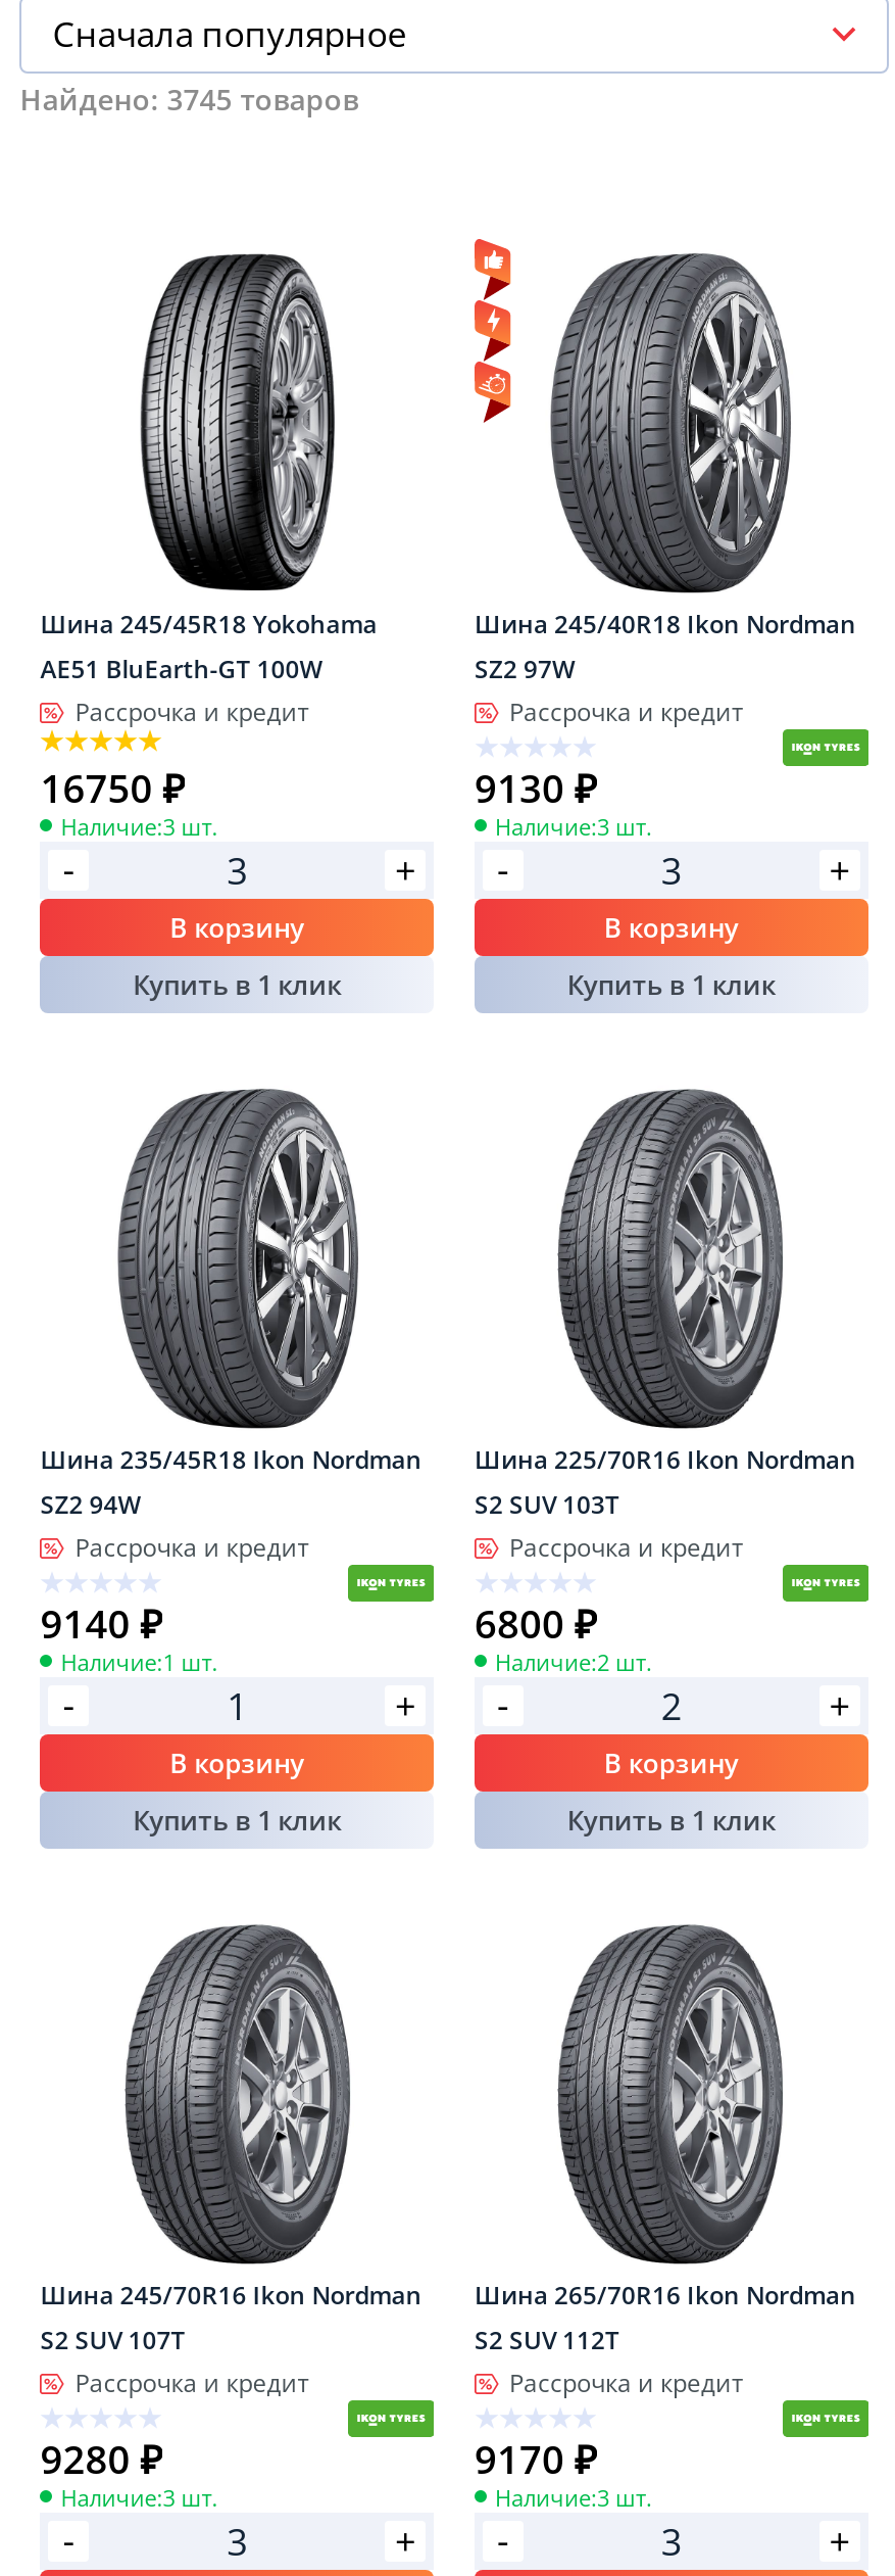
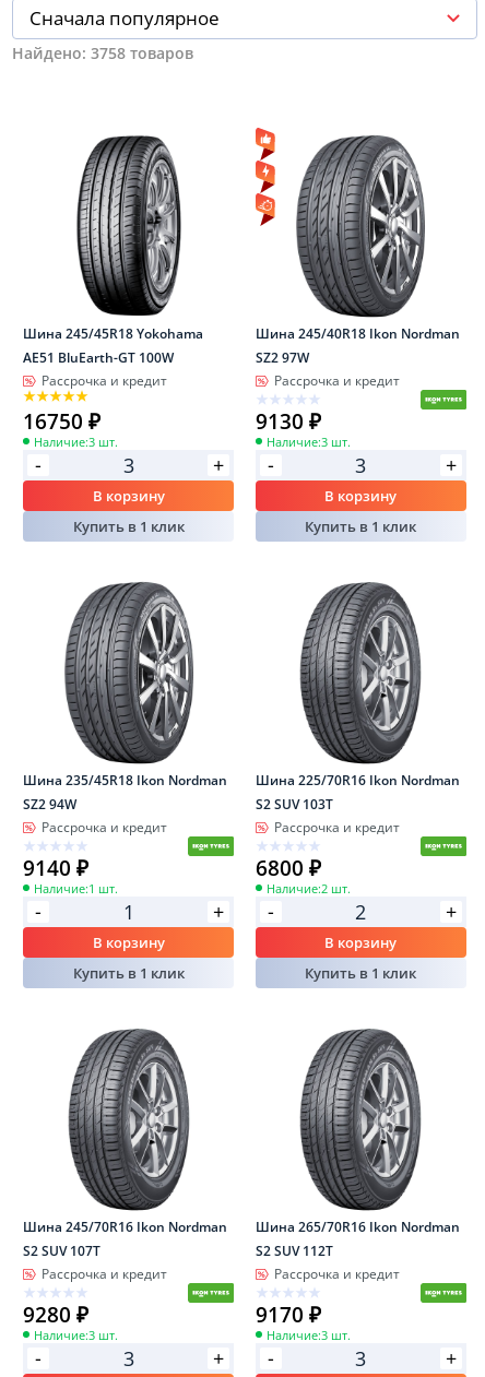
[20,80,359,118] Найдено: 3745 товаров -> [12,43,194,63] Найдено: 3758 товаров

